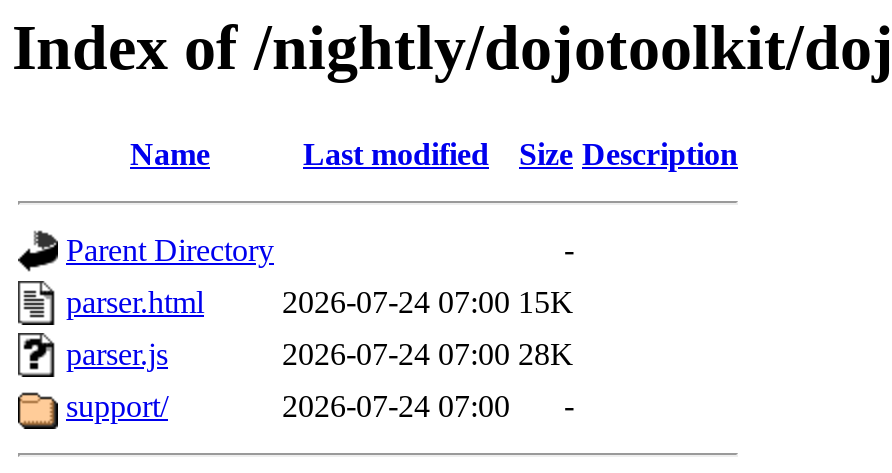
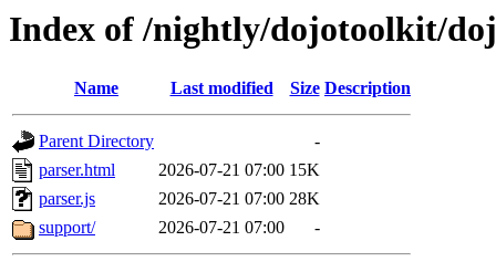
[282,286,574,320] 2026-07-24 07:00 15K -> [158,161,320,180] 2026-07-21 07:00 15K
[282,338,574,372] 2026-07-24 07:00 28K -> [158,189,320,208] 2026-07-21 07:00 28K
[282,390,510,424] 2026-07-24 07:00 -> [158,218,285,237] 2026-07-21 07:00

